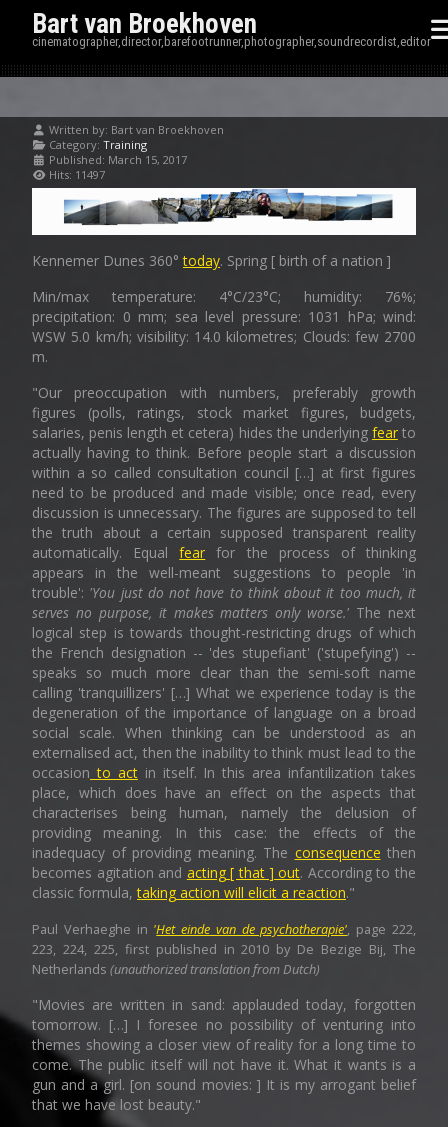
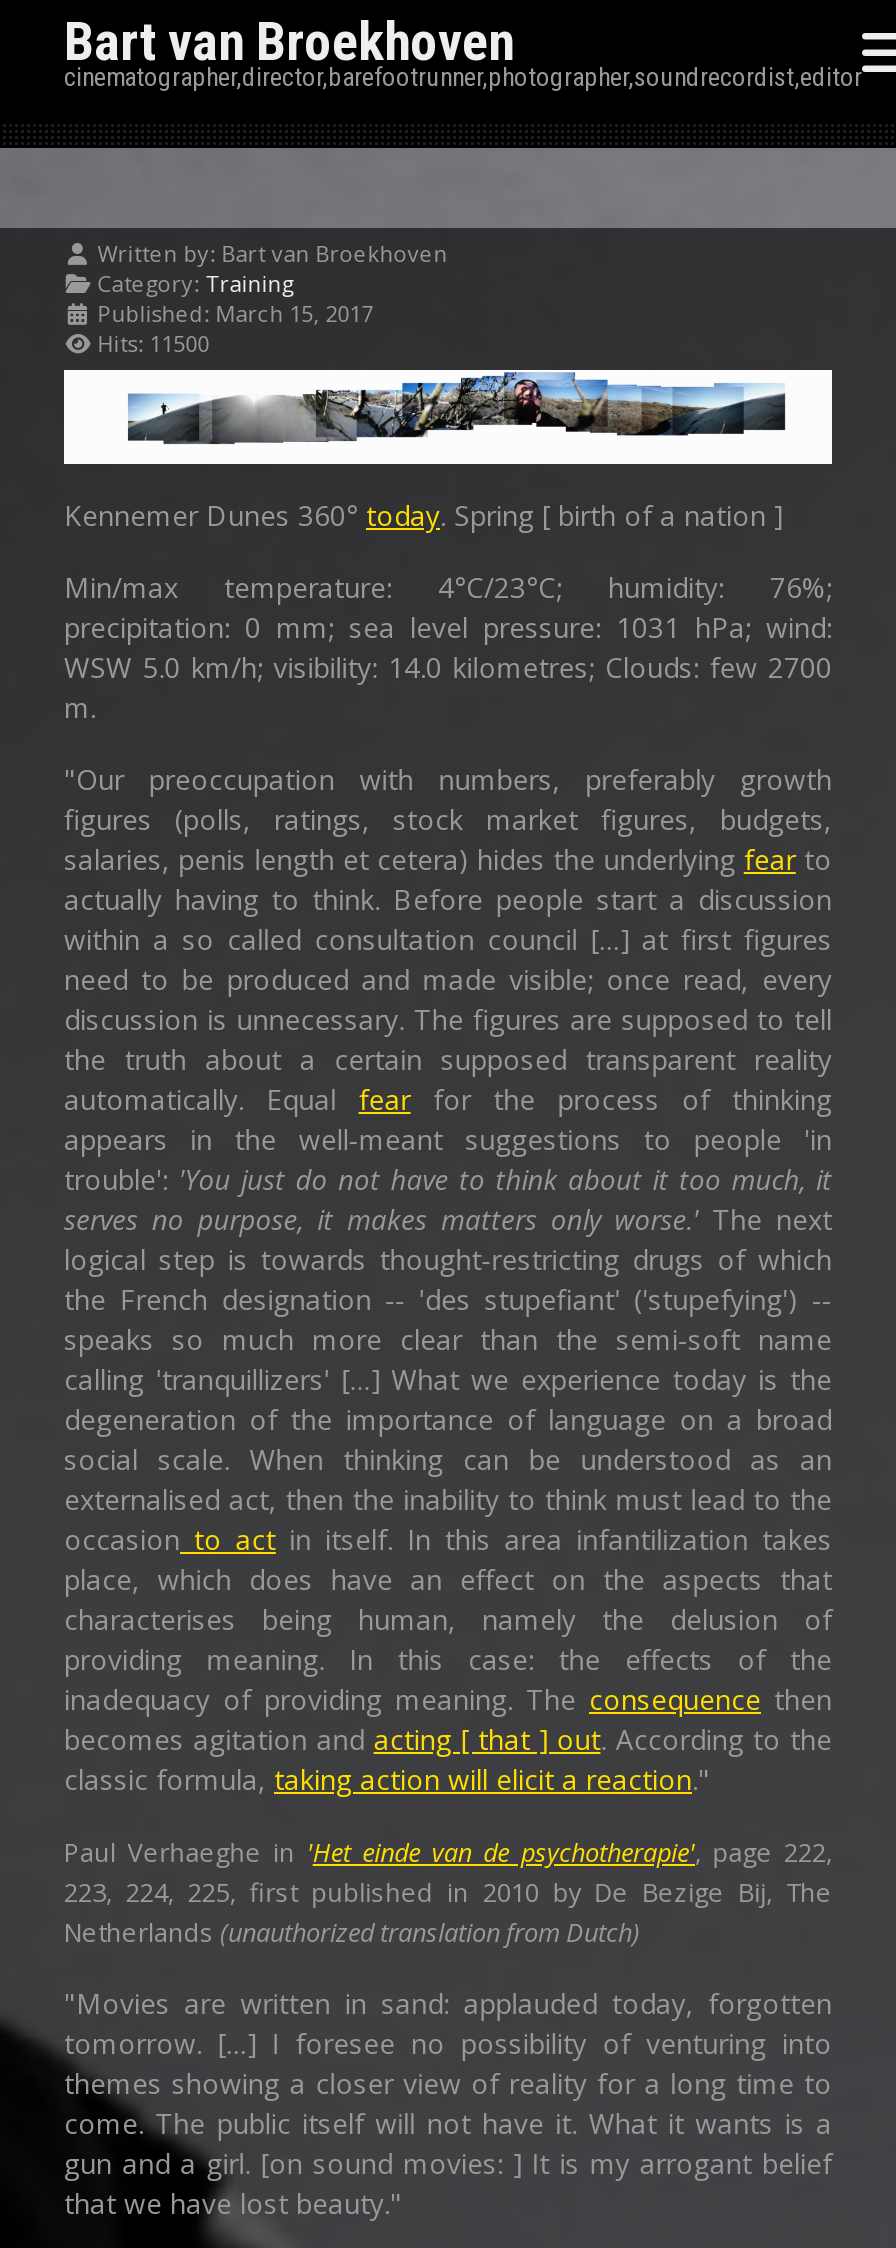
[49,167,105,182] Hits: 11497 -> [98,328,210,358] Hits: 11500

